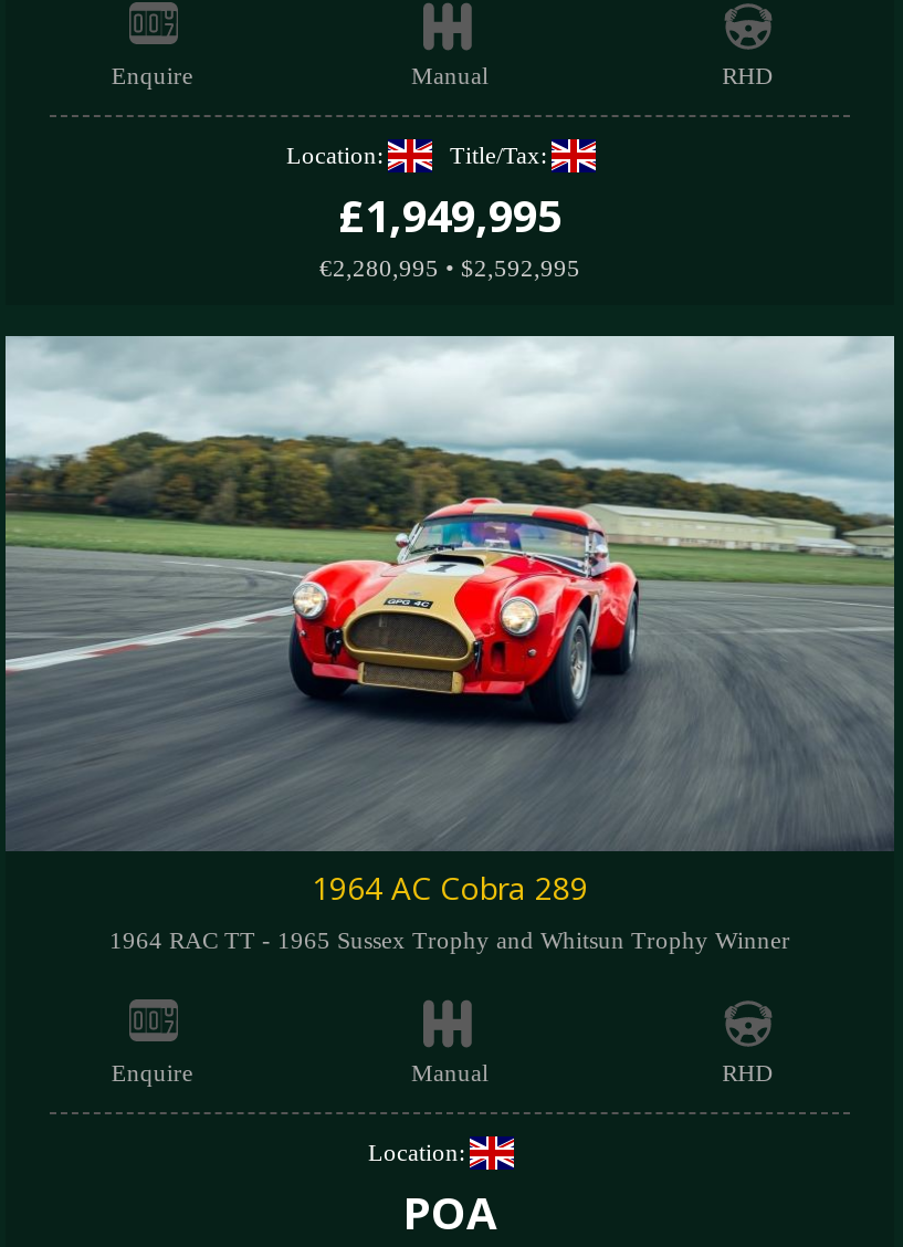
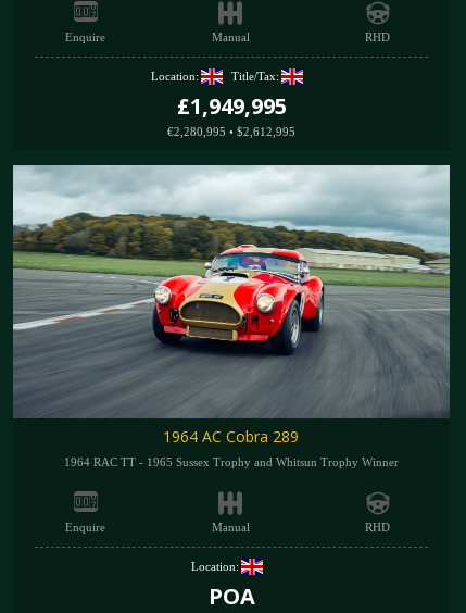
[319,254,580,281] €2,280,995 • $2,592,995 -> [167,125,295,138] €2,280,995 • $2,612,995

